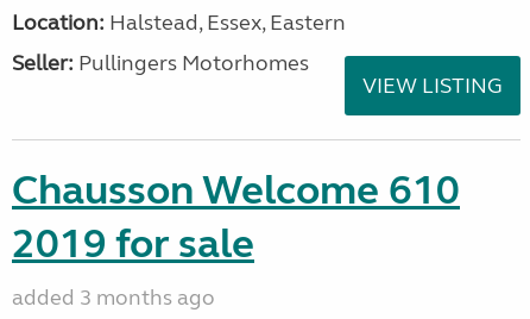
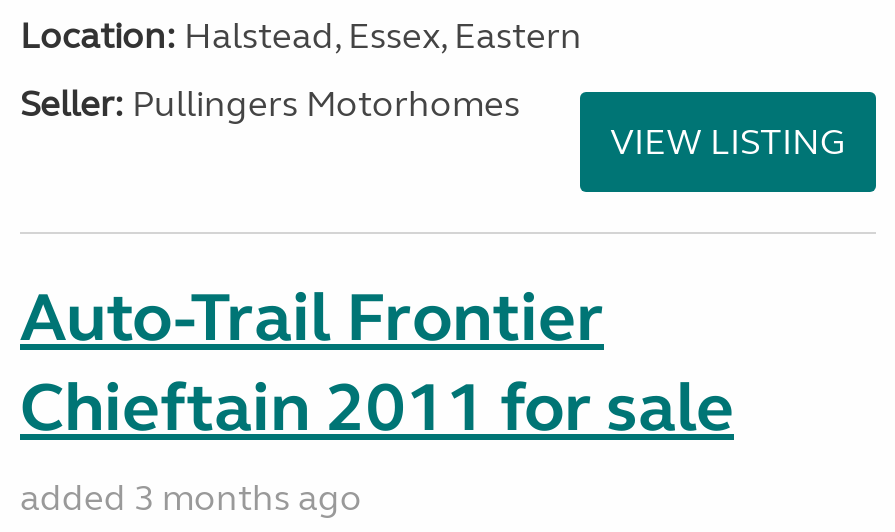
[12,165,460,269] Chausson Welcome 610 | 2019 for sale -> [20,276,734,450] Auto-Trail Frontier | Chieftain 2011 for sale

